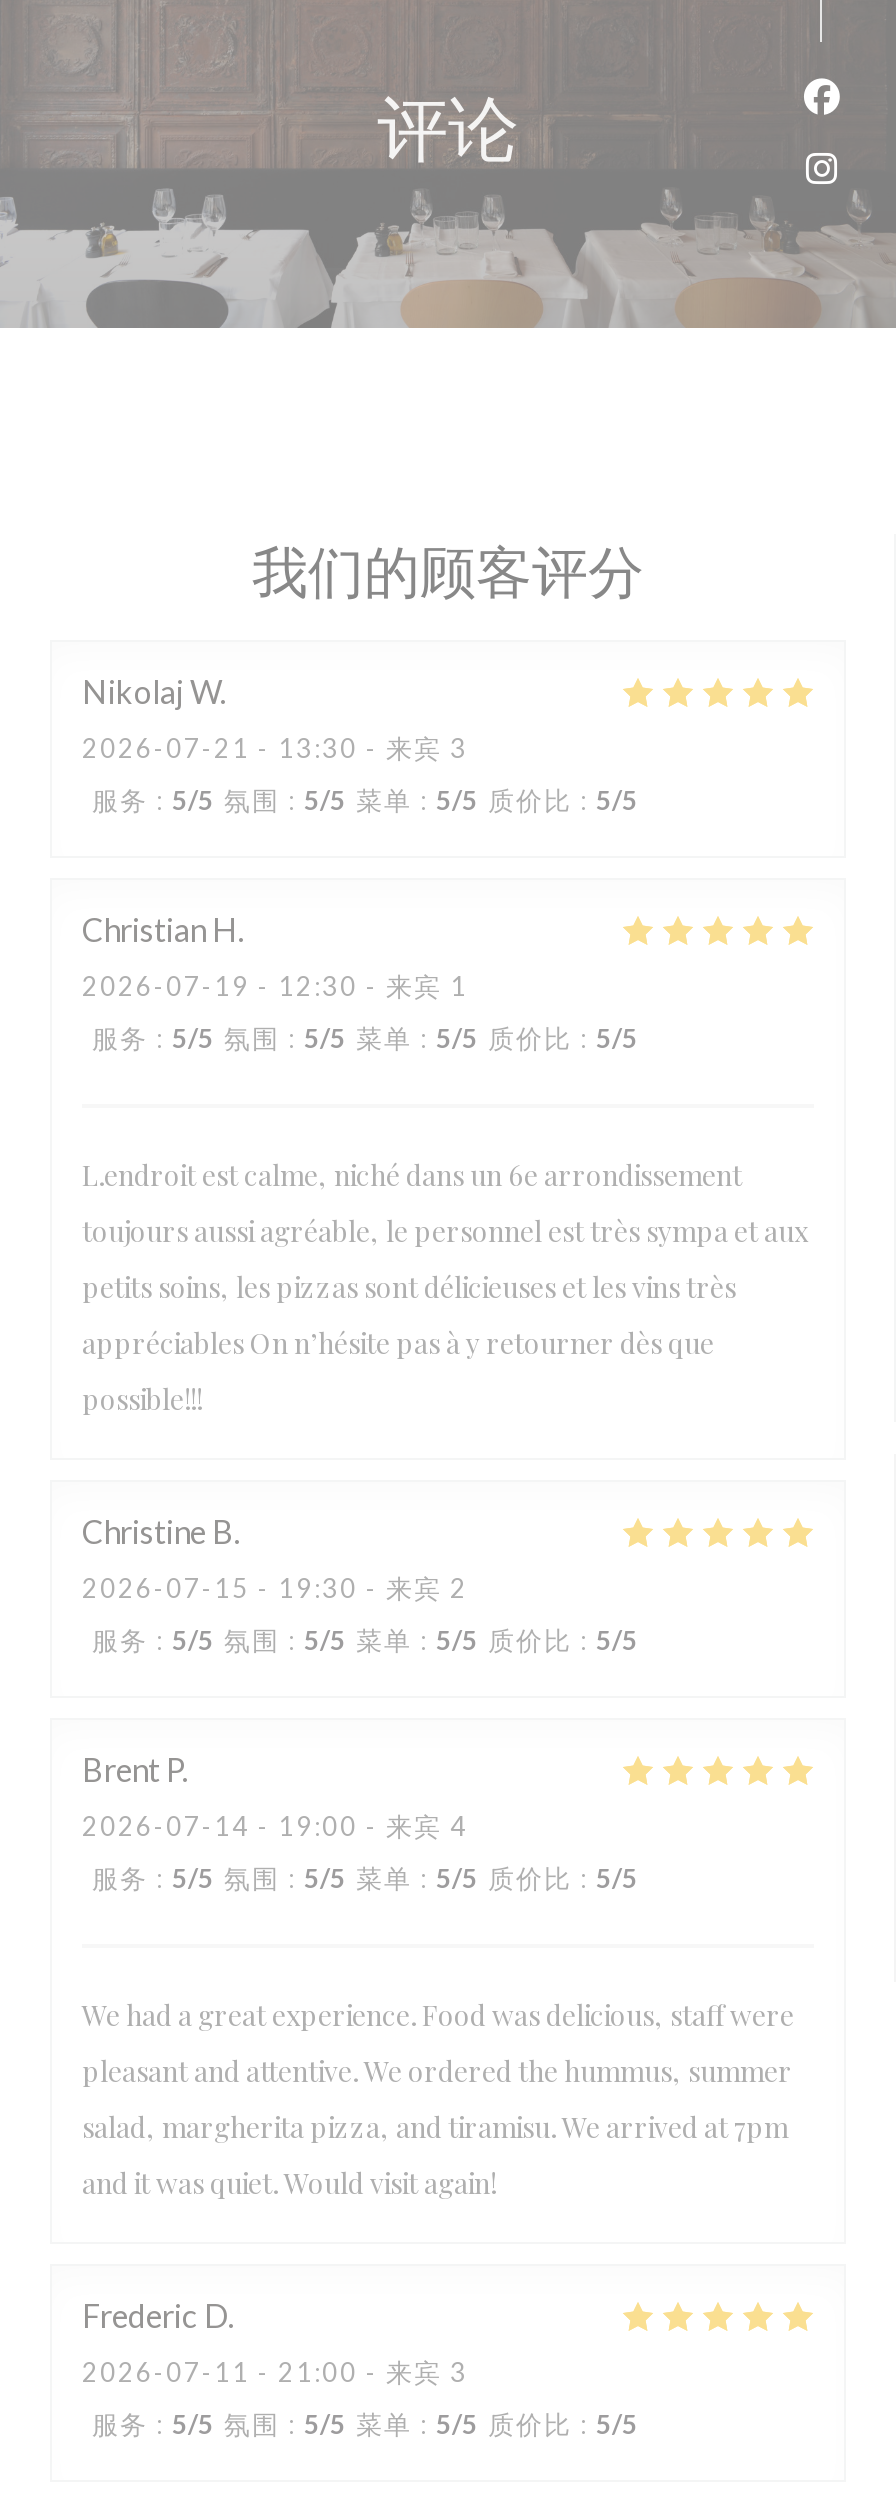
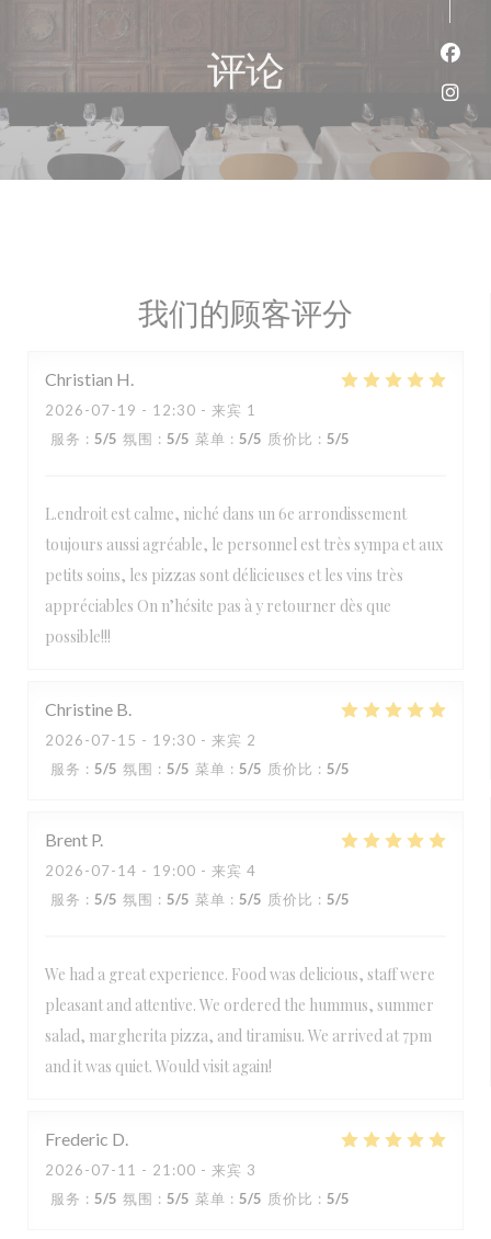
[82,672,638,816] Nikolaj W | 2026-07-21 - 13:30 - 来宾 3 | 服务: 5/5 氛围: 5/5 菜单: 5/5 质价比: 5/5 -> none

